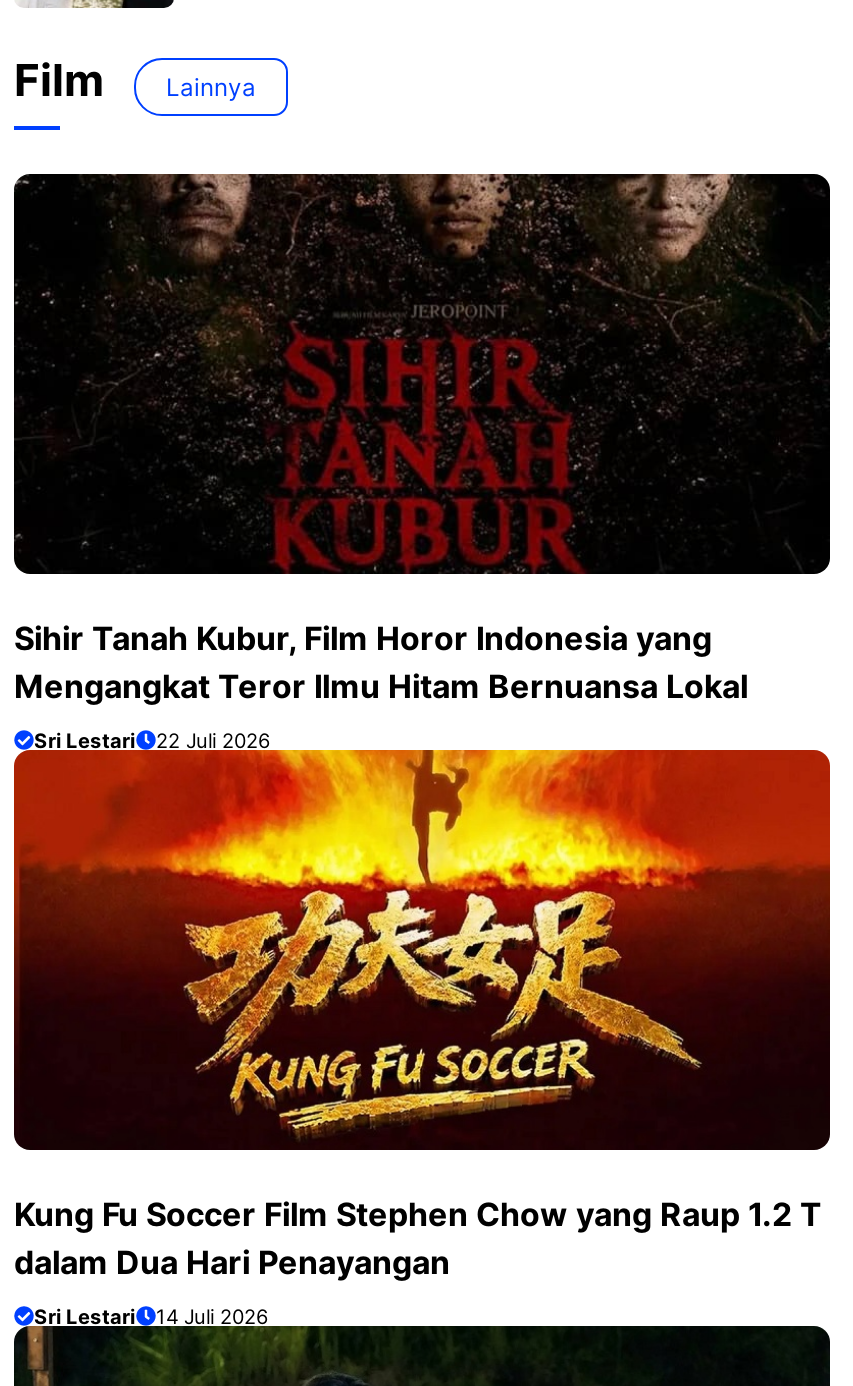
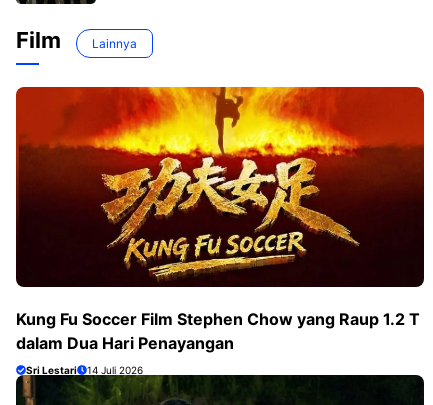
[14,172,832,752] [image] | Sihir Tanah Kubur, Film Horor Indonesia yang | Mengangkat Teror Ilmu Hitam Bernuansa Lokal | Sri Lestari | 22 Juli 2026 -> none

